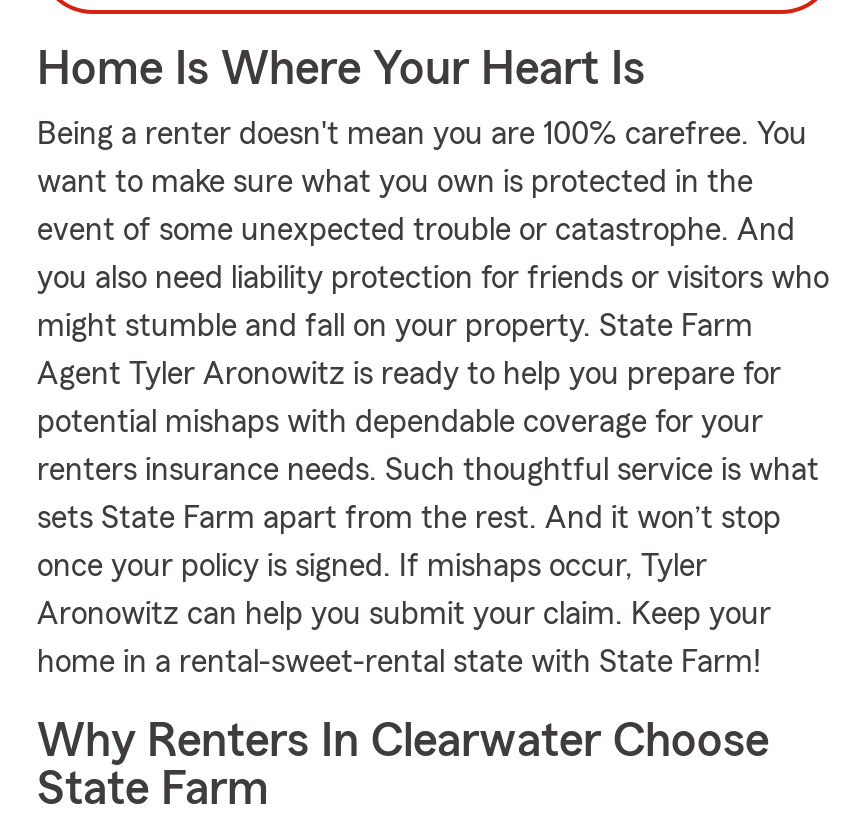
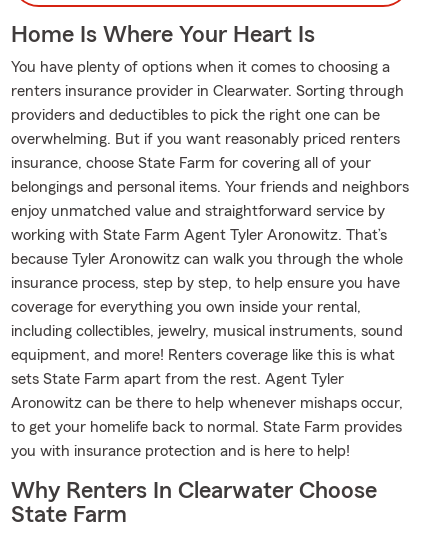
[37,118,829,678] Being a renter doesn't mean you are 100% carefree. You | want to make sure what you own is protected in the | event of some unexpected trouble or catastrophe. And | you also need liability protection for friends or visitors who | might stumble and fall on your property. State Farm | Agent Tyler Aronowitz is ready to help you prepare for | potential mishaps with dependable coverage for your | renters insurance needs. Such thoughtful service is what | sets State Farm apart from the rest. And it won’t stop | once your policy is signed. If mishaps occur, Tyler | Aronowitz can help you submit your claim. Keep your | home in a rental-sweet-rental state with State Farm! -> [11,59,409,459] You have plenty of options when it comes to choosing a | renters insurance provider in Clearwater. Sorting through | providers and deductibles to pick the right one can be | overwhelming. But if you want reasonably priced renters | insurance, choose State Farm for covering all of your | belongings and personal items. Your friends and neighbors | enjoy unmatched value and straightforward service by | working with State Farm Agent Tyler Aronowitz. That’s | because Tyler Aronowitz can walk you through the whole | insurance process, step by step, to help ensure you have | coverage for everything you own inside your rental, | including collectibles, jewelry, musical instruments, sound | equipment, and more! Renters coverage like this is what | sets State Farm apart from the rest. Agent Tyler | Aronowitz can be there to help whenever mishaps occur, | to get your homelife back to normal. State Farm provides | you with insurance protection and is here to help!

